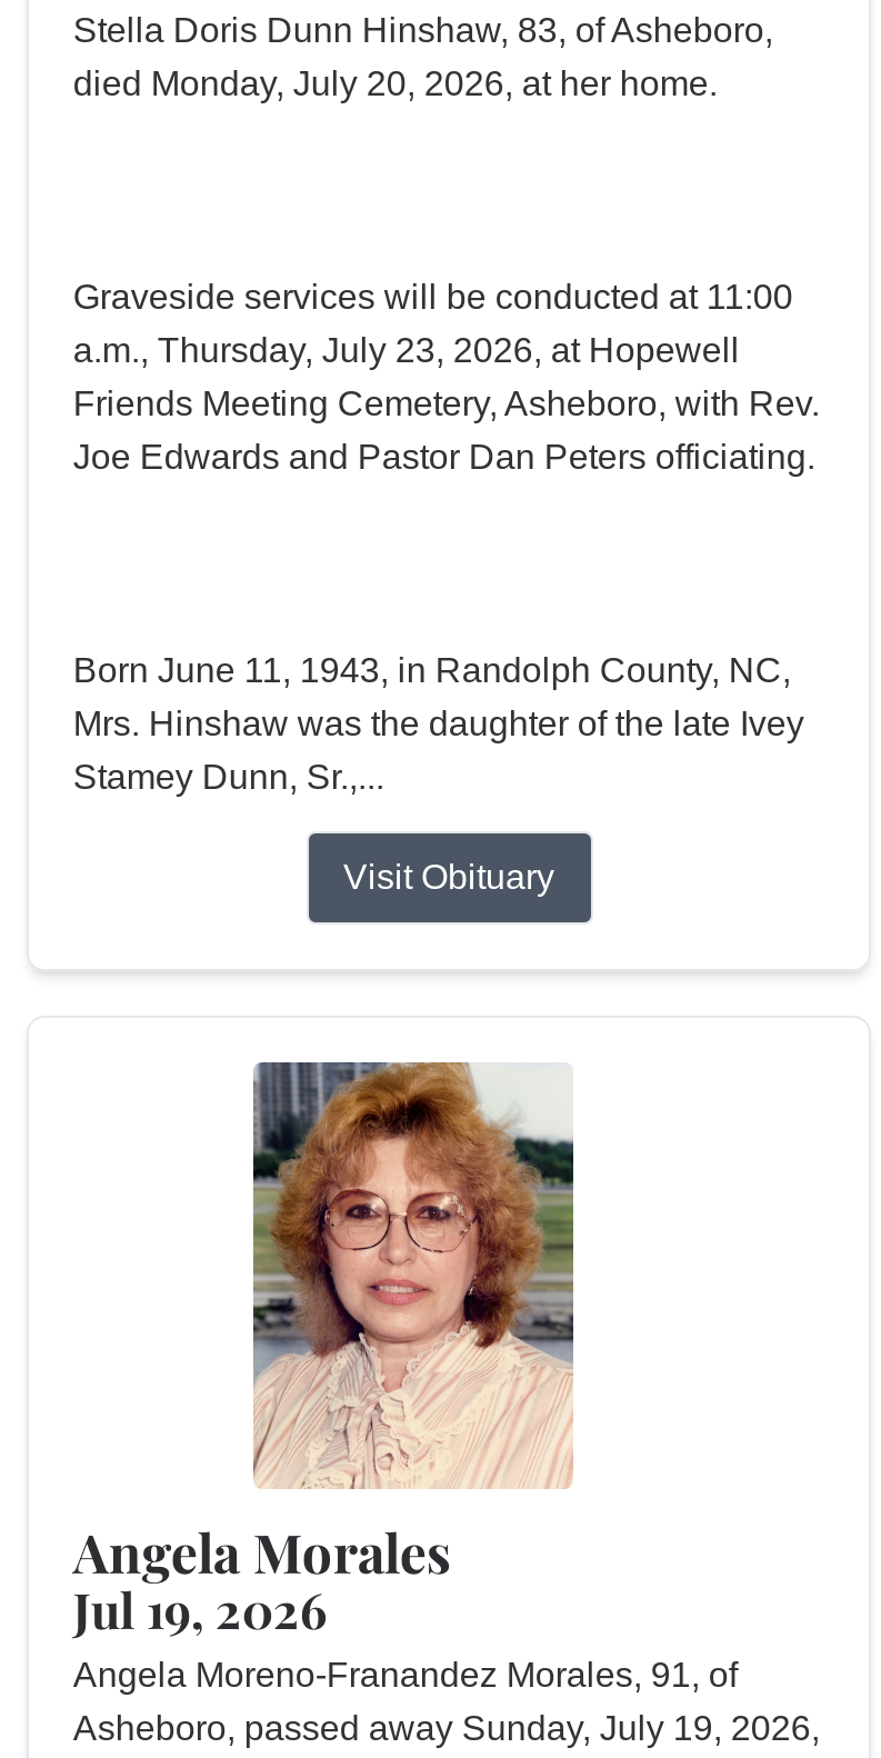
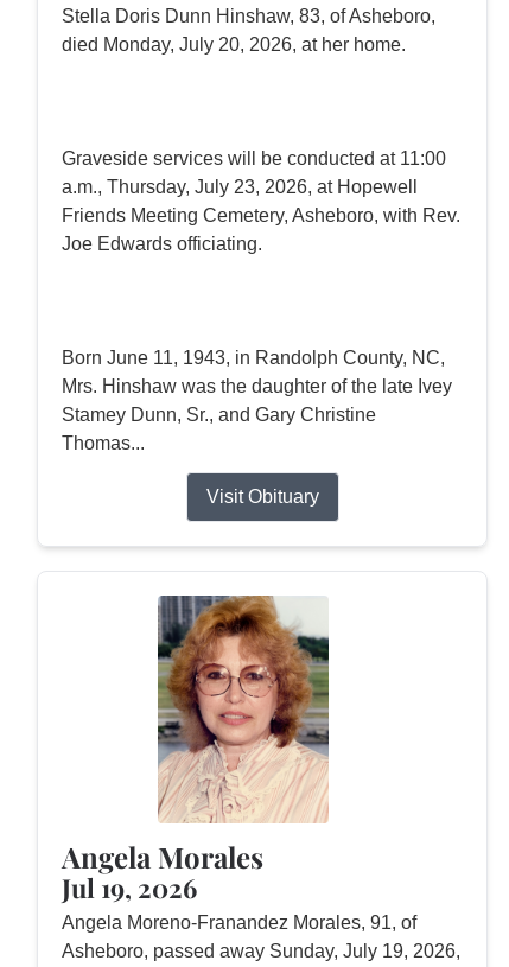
[73,437,815,475] Joe Edwards and Pastor Dan Peters officiating. -> [62,233,262,254] Joe Edwards officiating.
[73,757,384,795] Stamey Dunn, Sr.,... -> [62,404,376,453] Stamey Dunn, Sr., and Gary Christine | Thomas...

